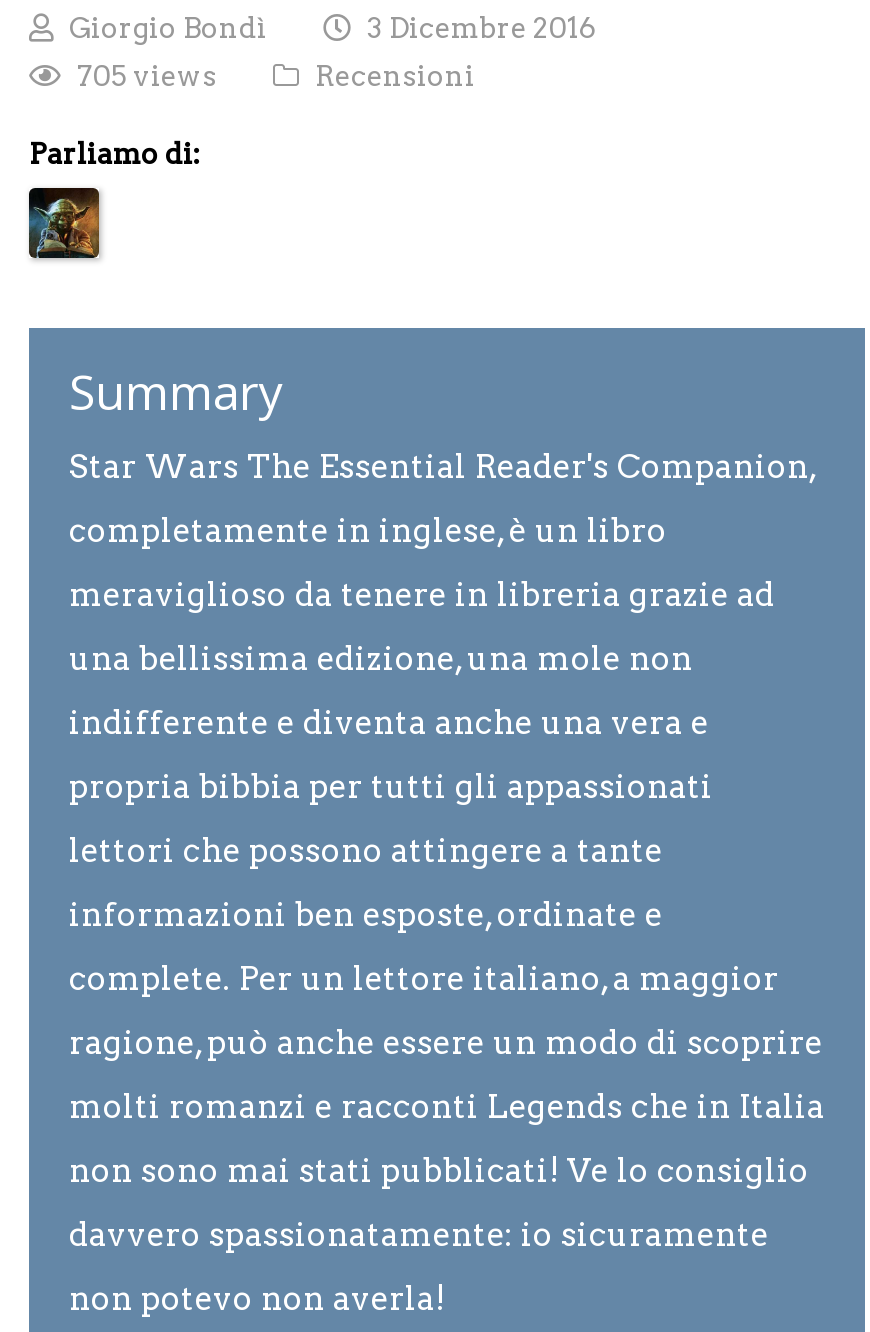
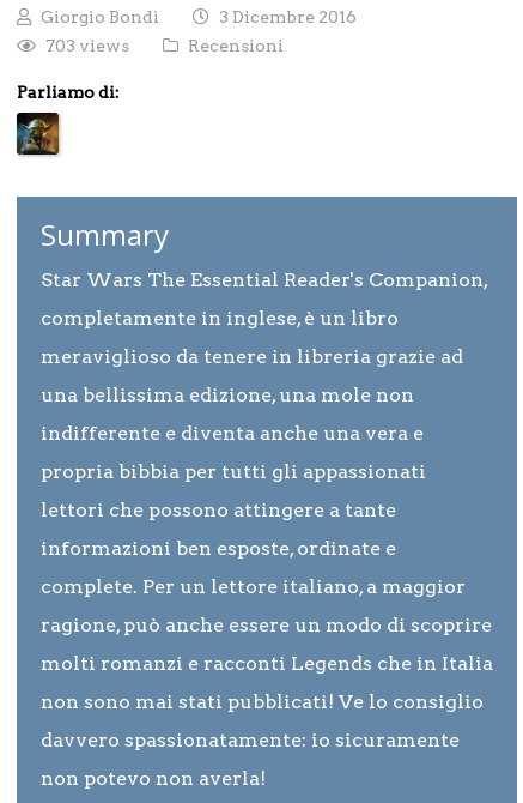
[77,60,217,92] 705 views -> [45,36,129,55] 703 views

